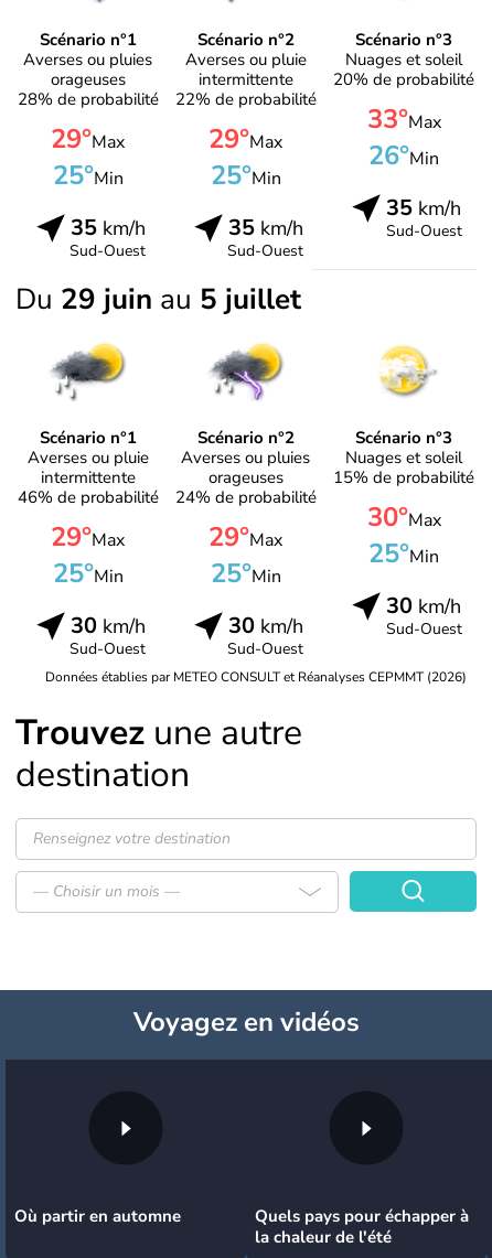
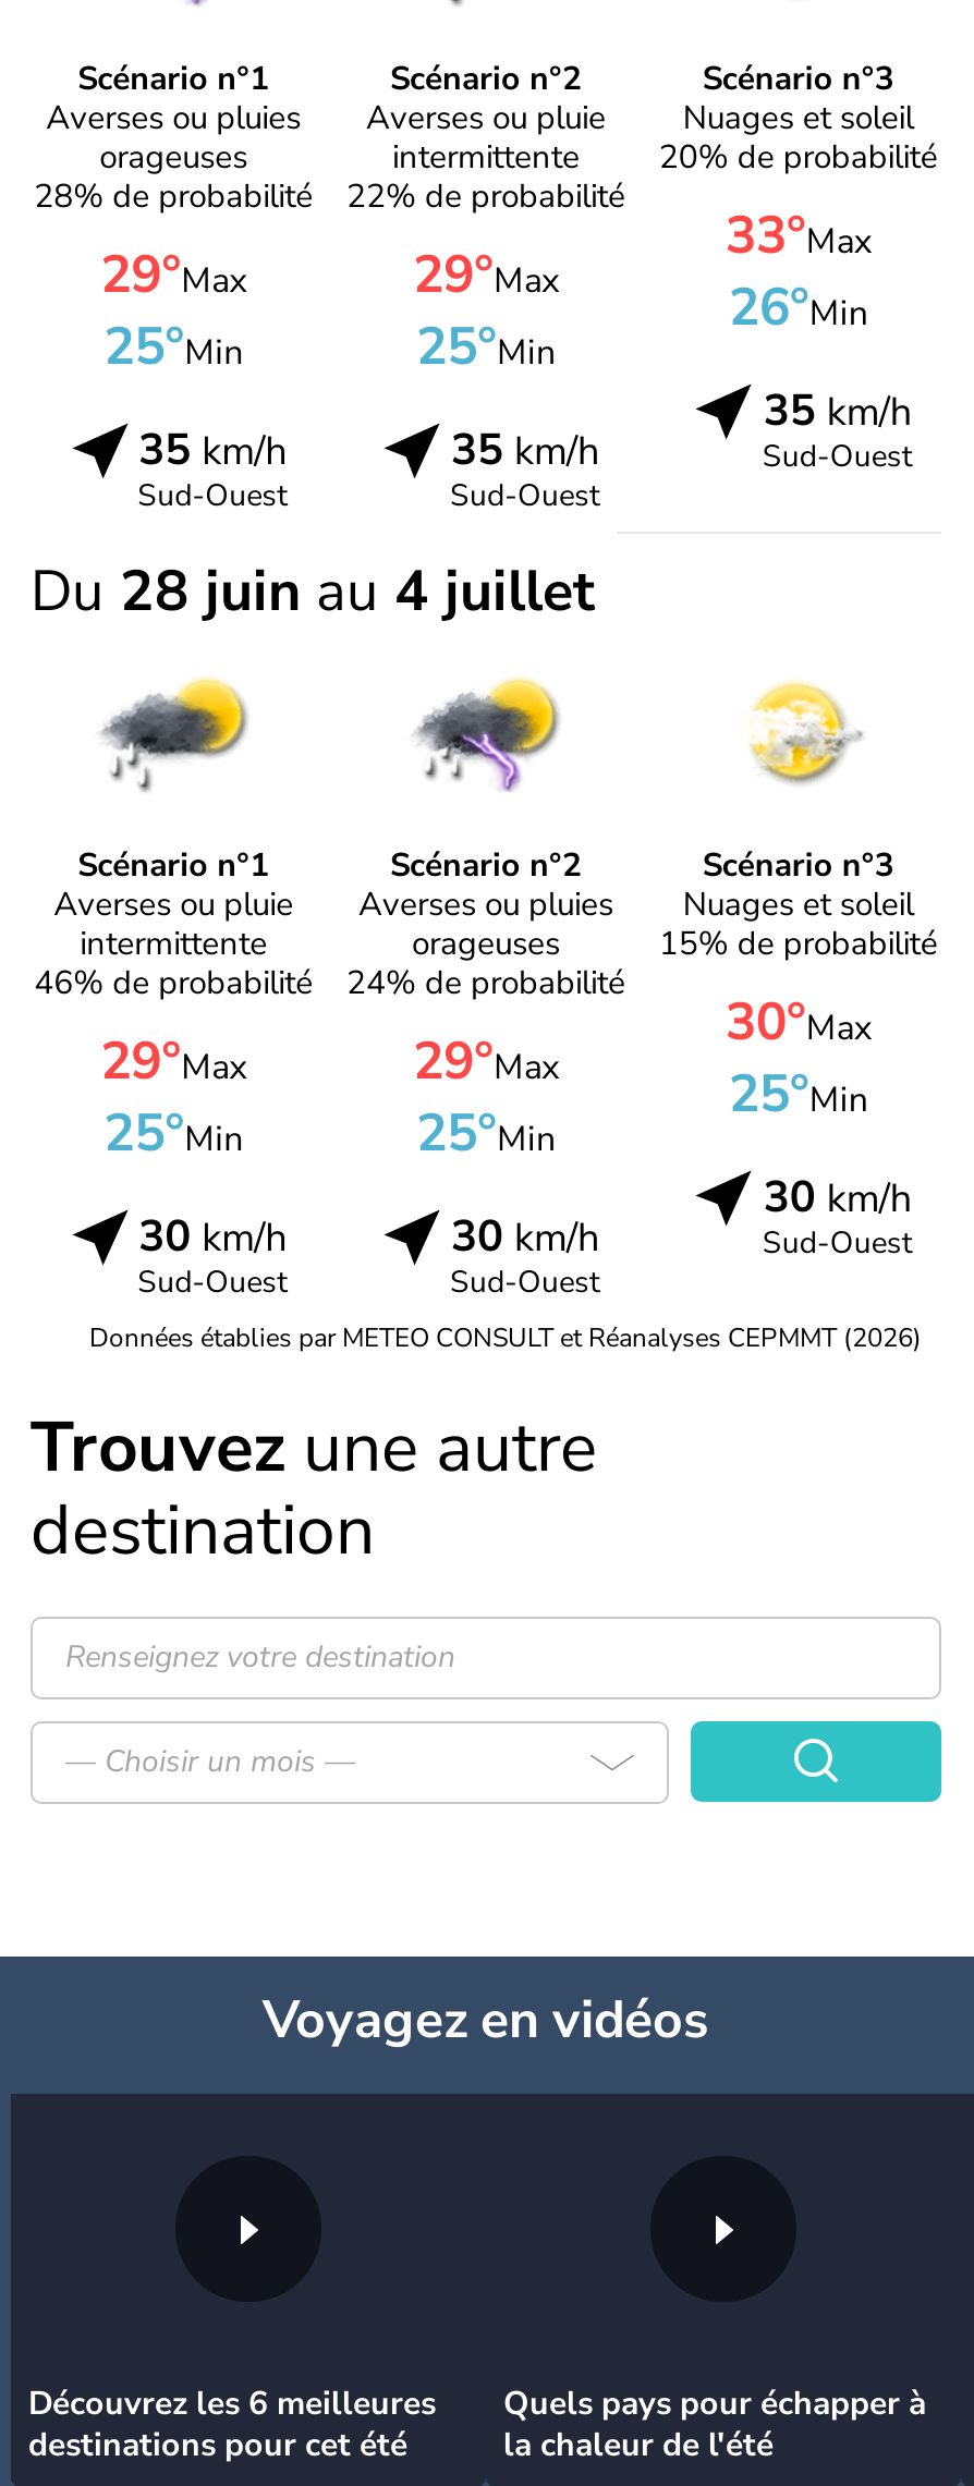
[15,280,301,319] Du 29 juin au 5 juillet -> [31,554,595,630] Du 28 juin au 4 juillet
[14,1205,181,1227] Où partir en automne -> [28,2381,436,2466] Découvrez les 6 meilleures | destinations pour cet été

